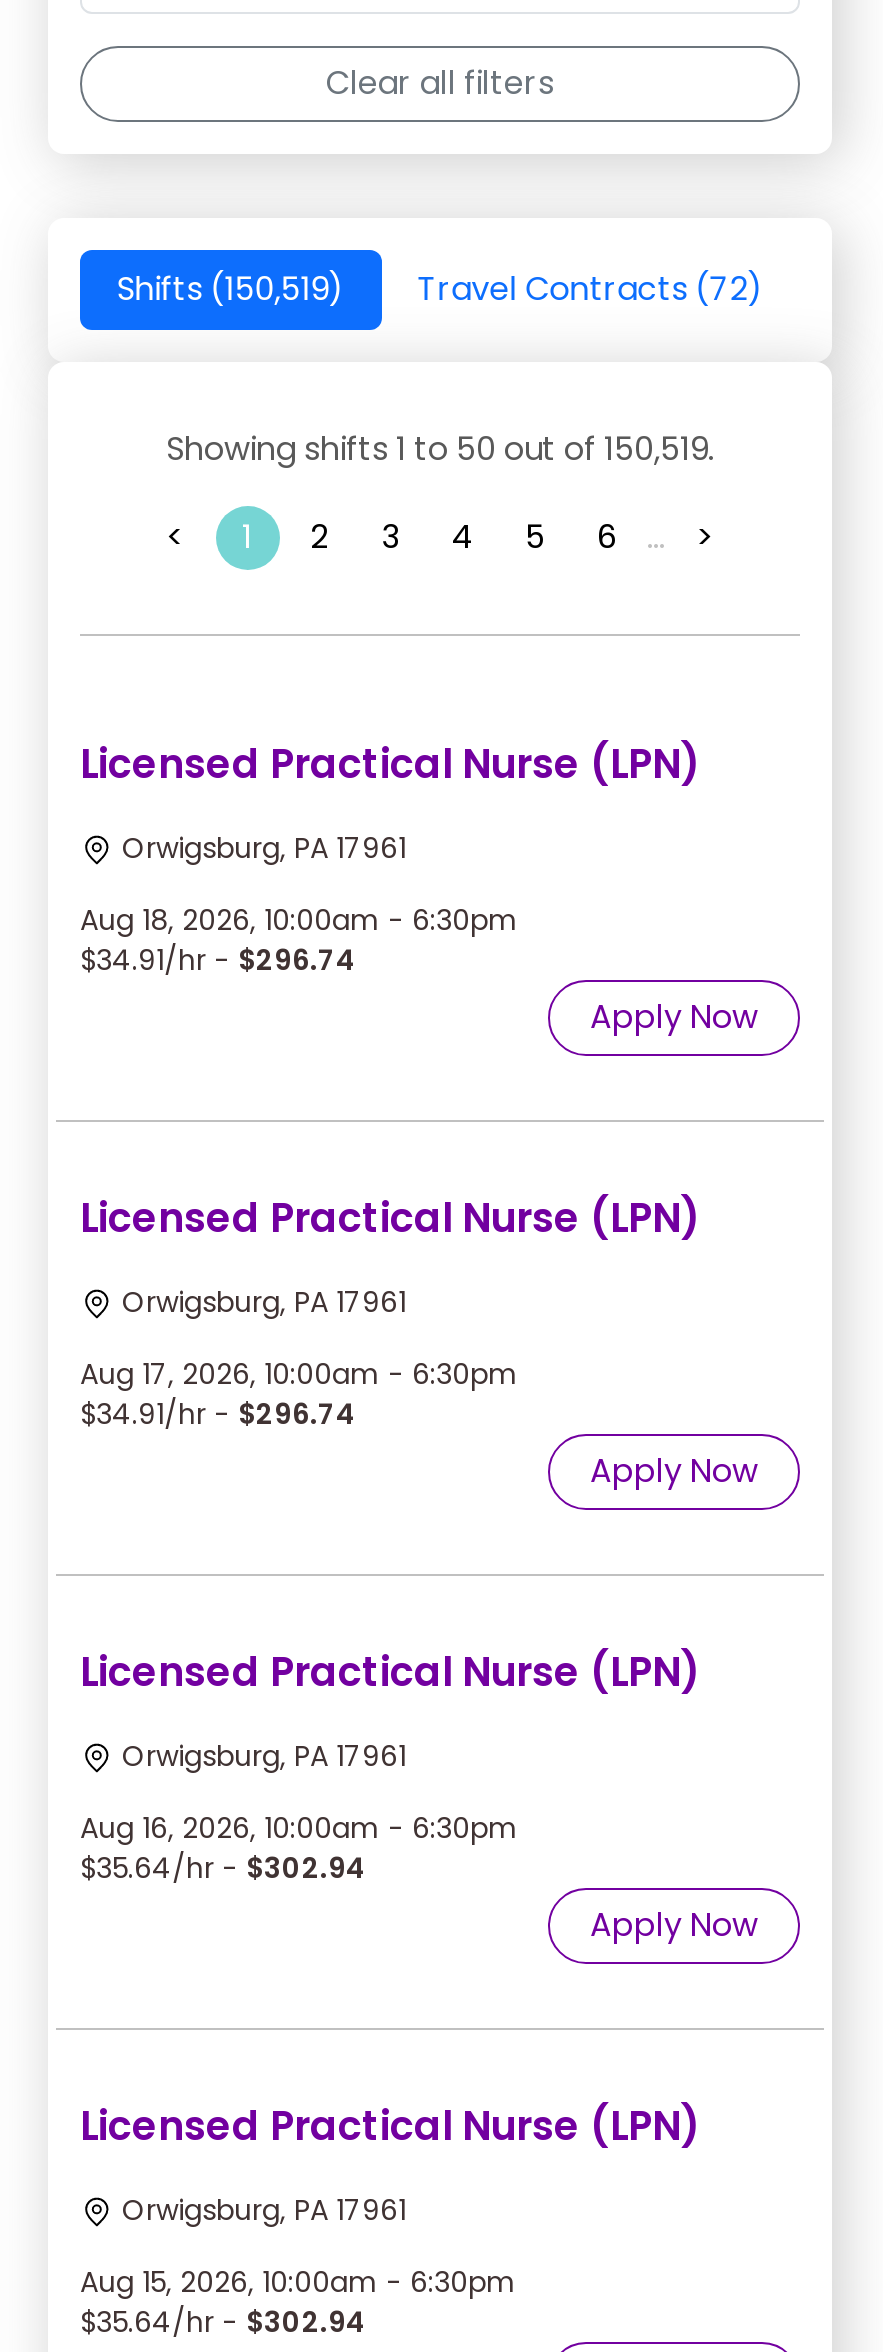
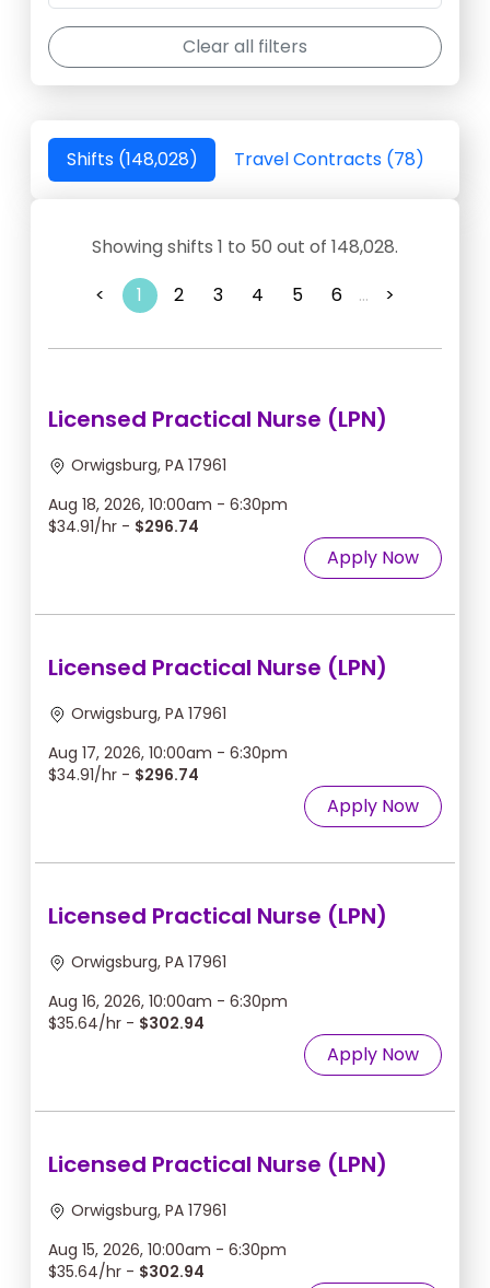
[116,266,344,312] Shifts (150,519) -> [66,147,197,172] Shifts (148,028)
[418,266,764,312] Travel Contracts (72) -> [234,147,424,172] Travel Contracts (78)
[166,426,714,472] Showing shifts 1 to 50 out of 150,519. -> [92,234,398,260] Showing shifts 1 to 50 out of 148,028.

